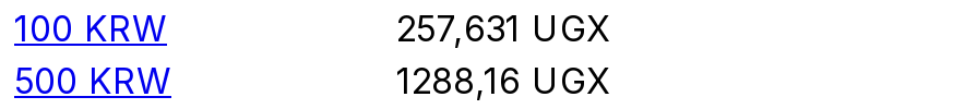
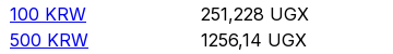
[396,6,610,50] 257,631 UGX -> [201,3,309,25] 251,228 UGX
[396,58,610,102] 1288,16 UGX -> [201,29,307,51] 1256,14 UGX

